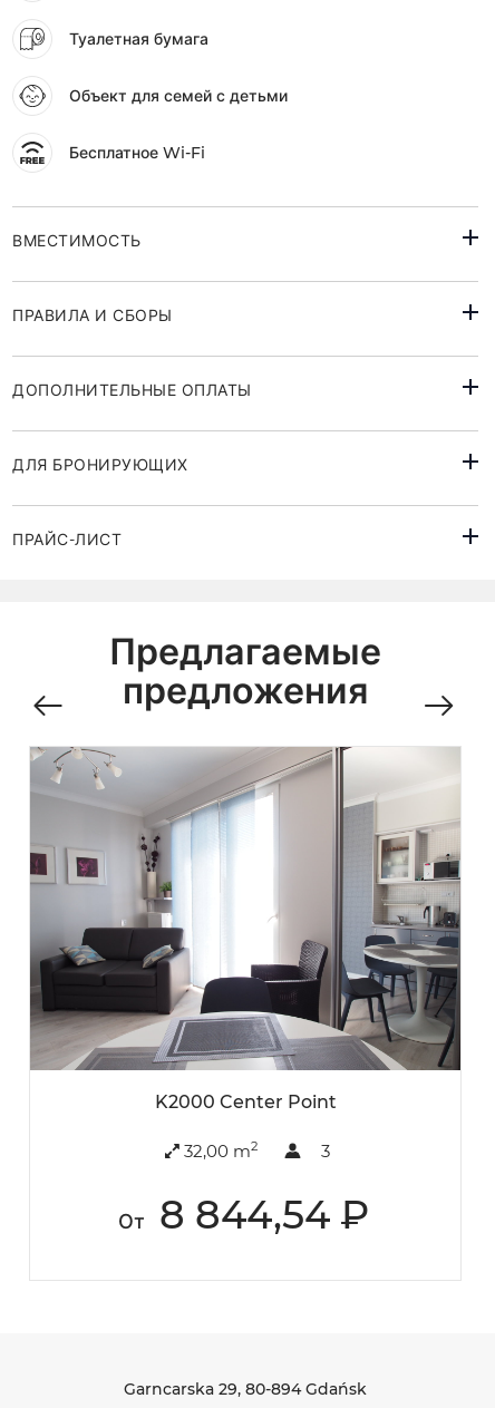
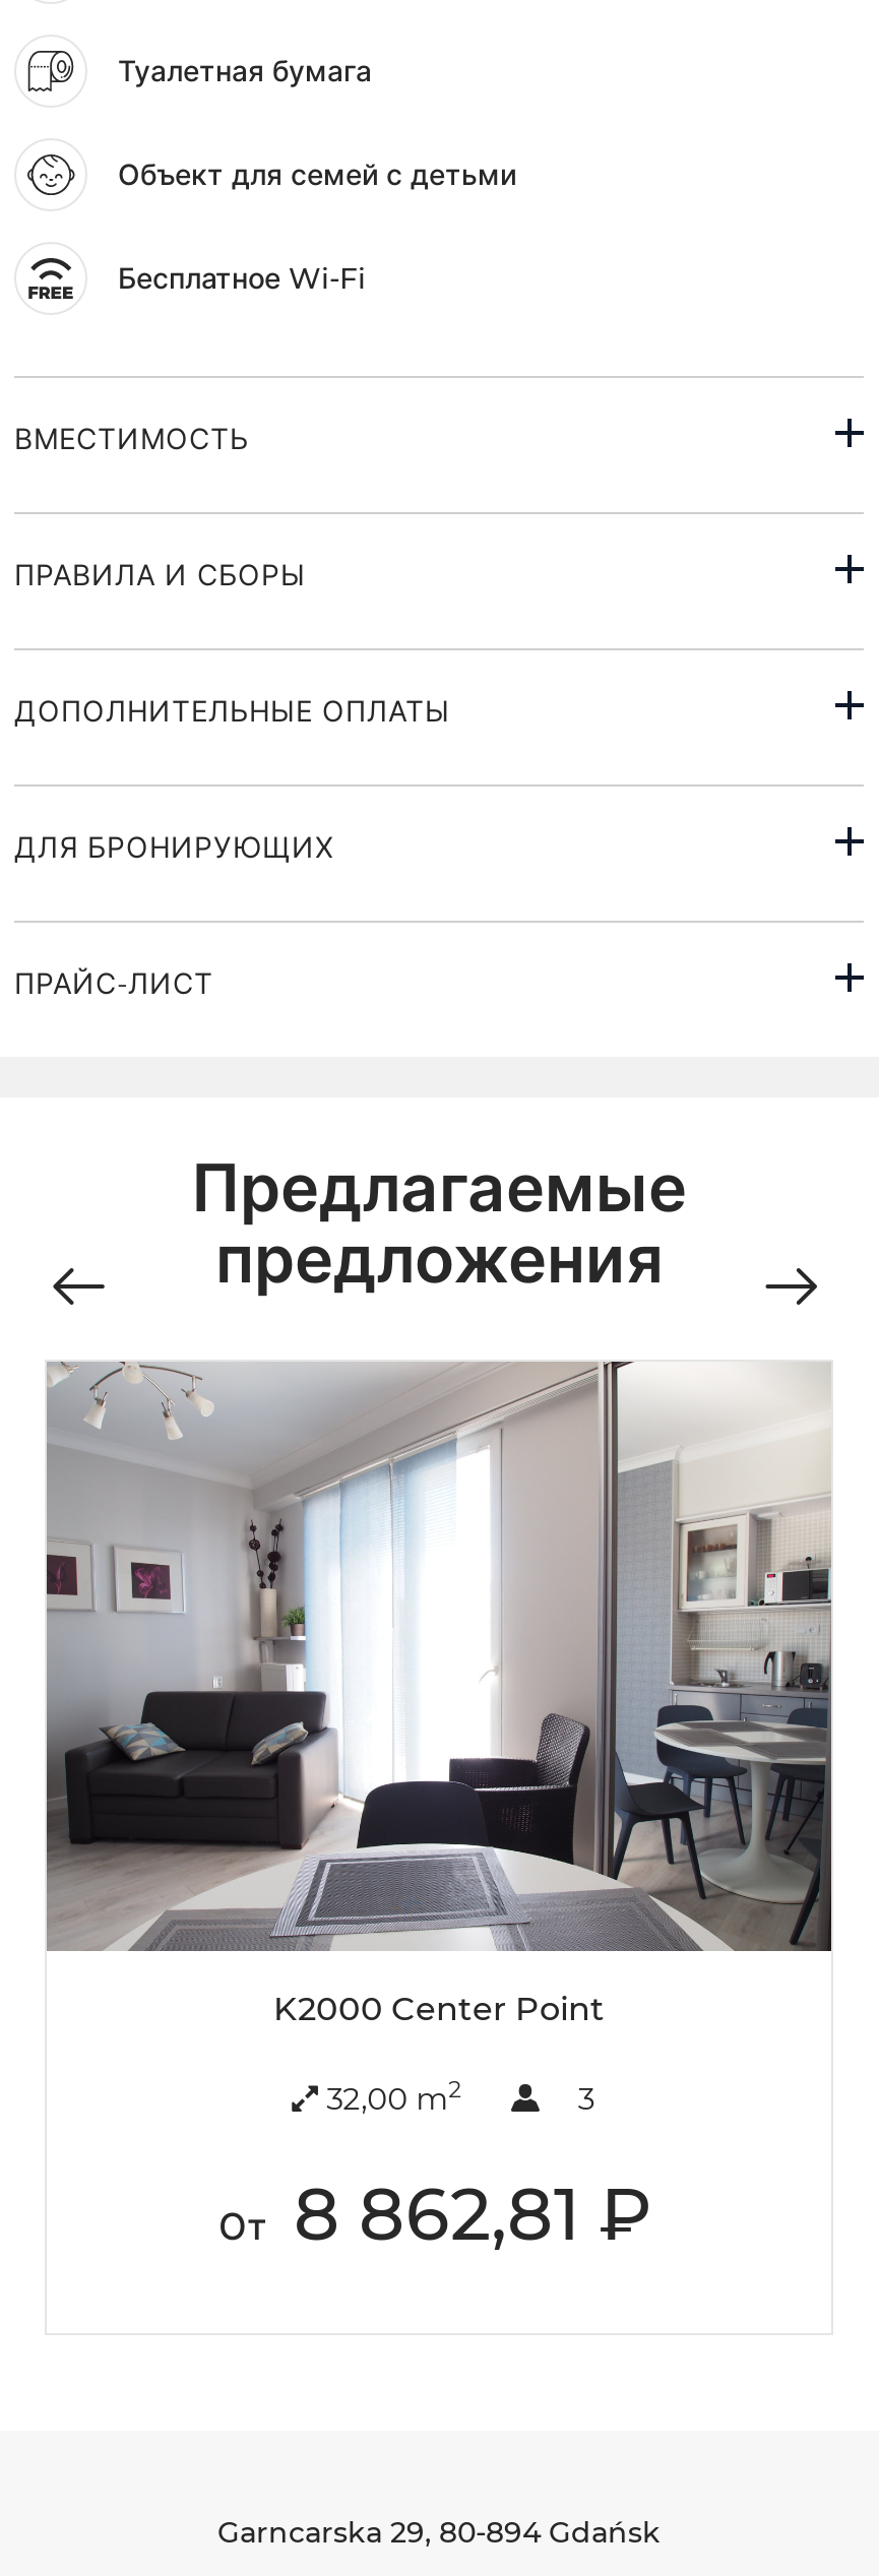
[118,1190,368,1238] От 8 844,54 ₽ -> [218,2170,651,2257] От 8 862,81 ₽

